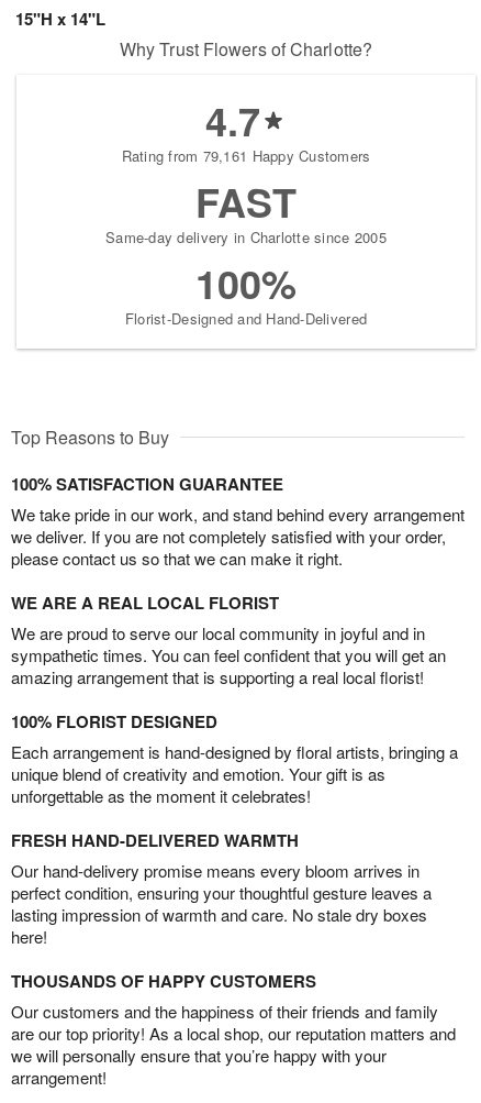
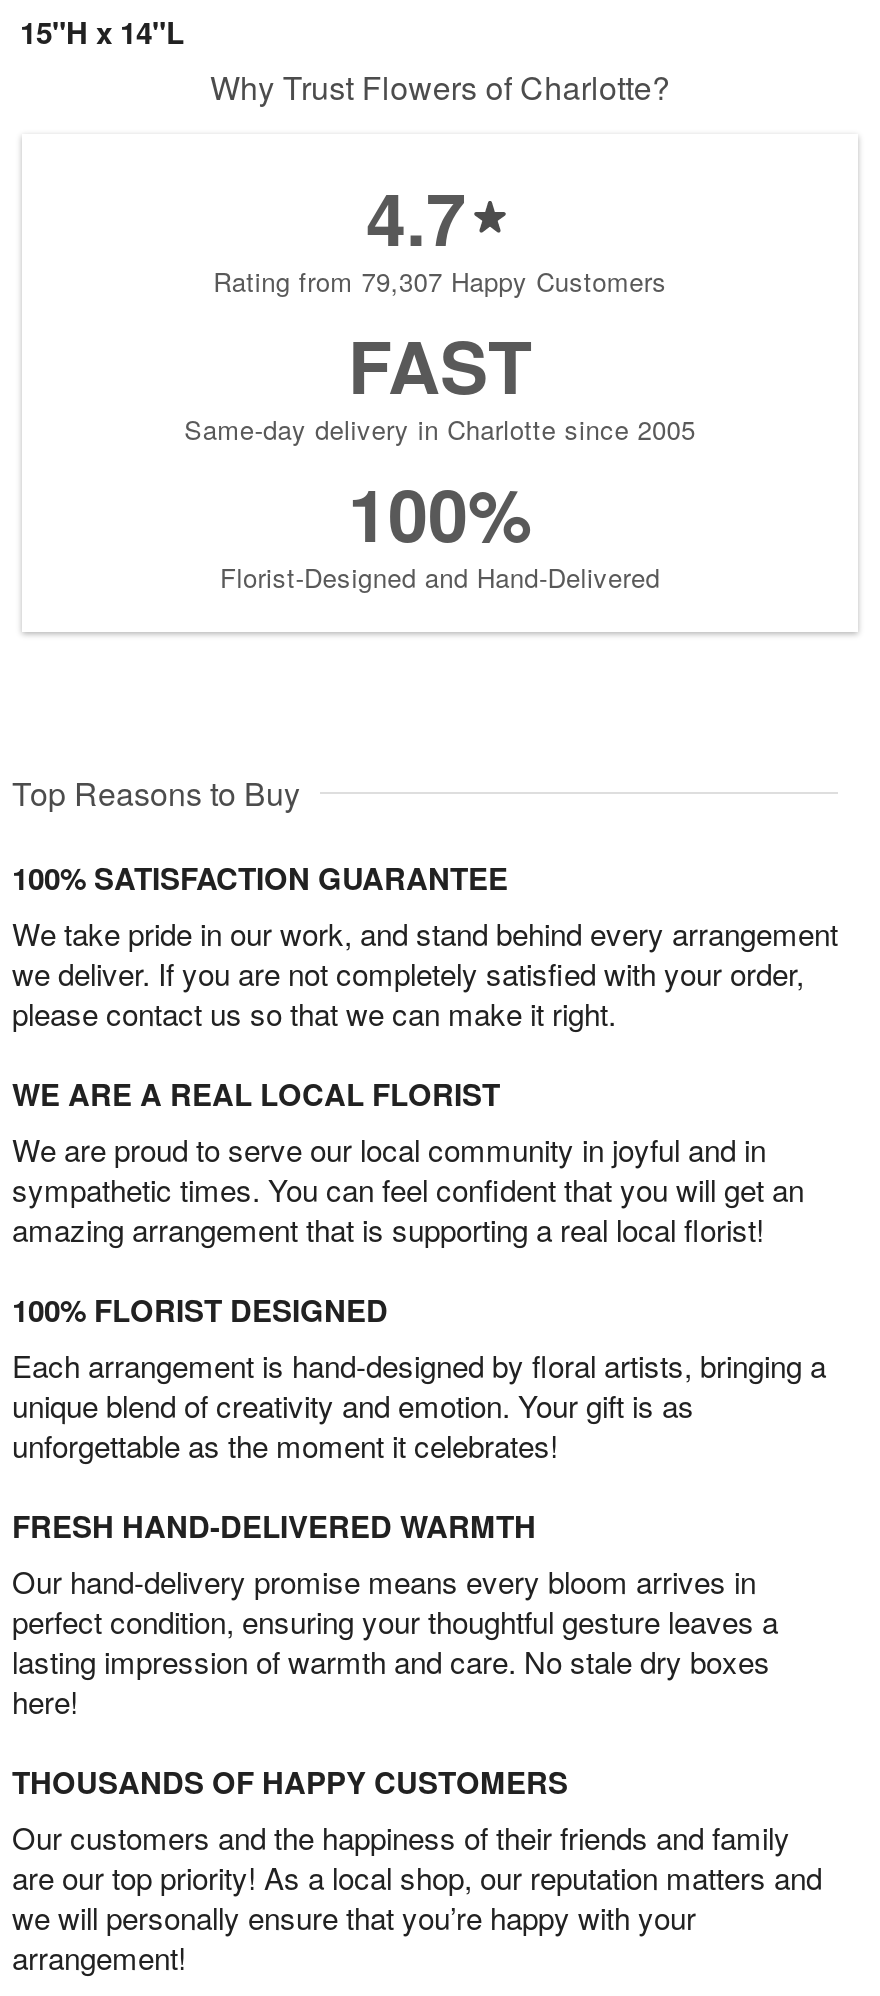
[121,146,371,166] Rating from 79,161 Happy Customers -> [213,263,667,301] Rating from 79,307 Happy Customers

